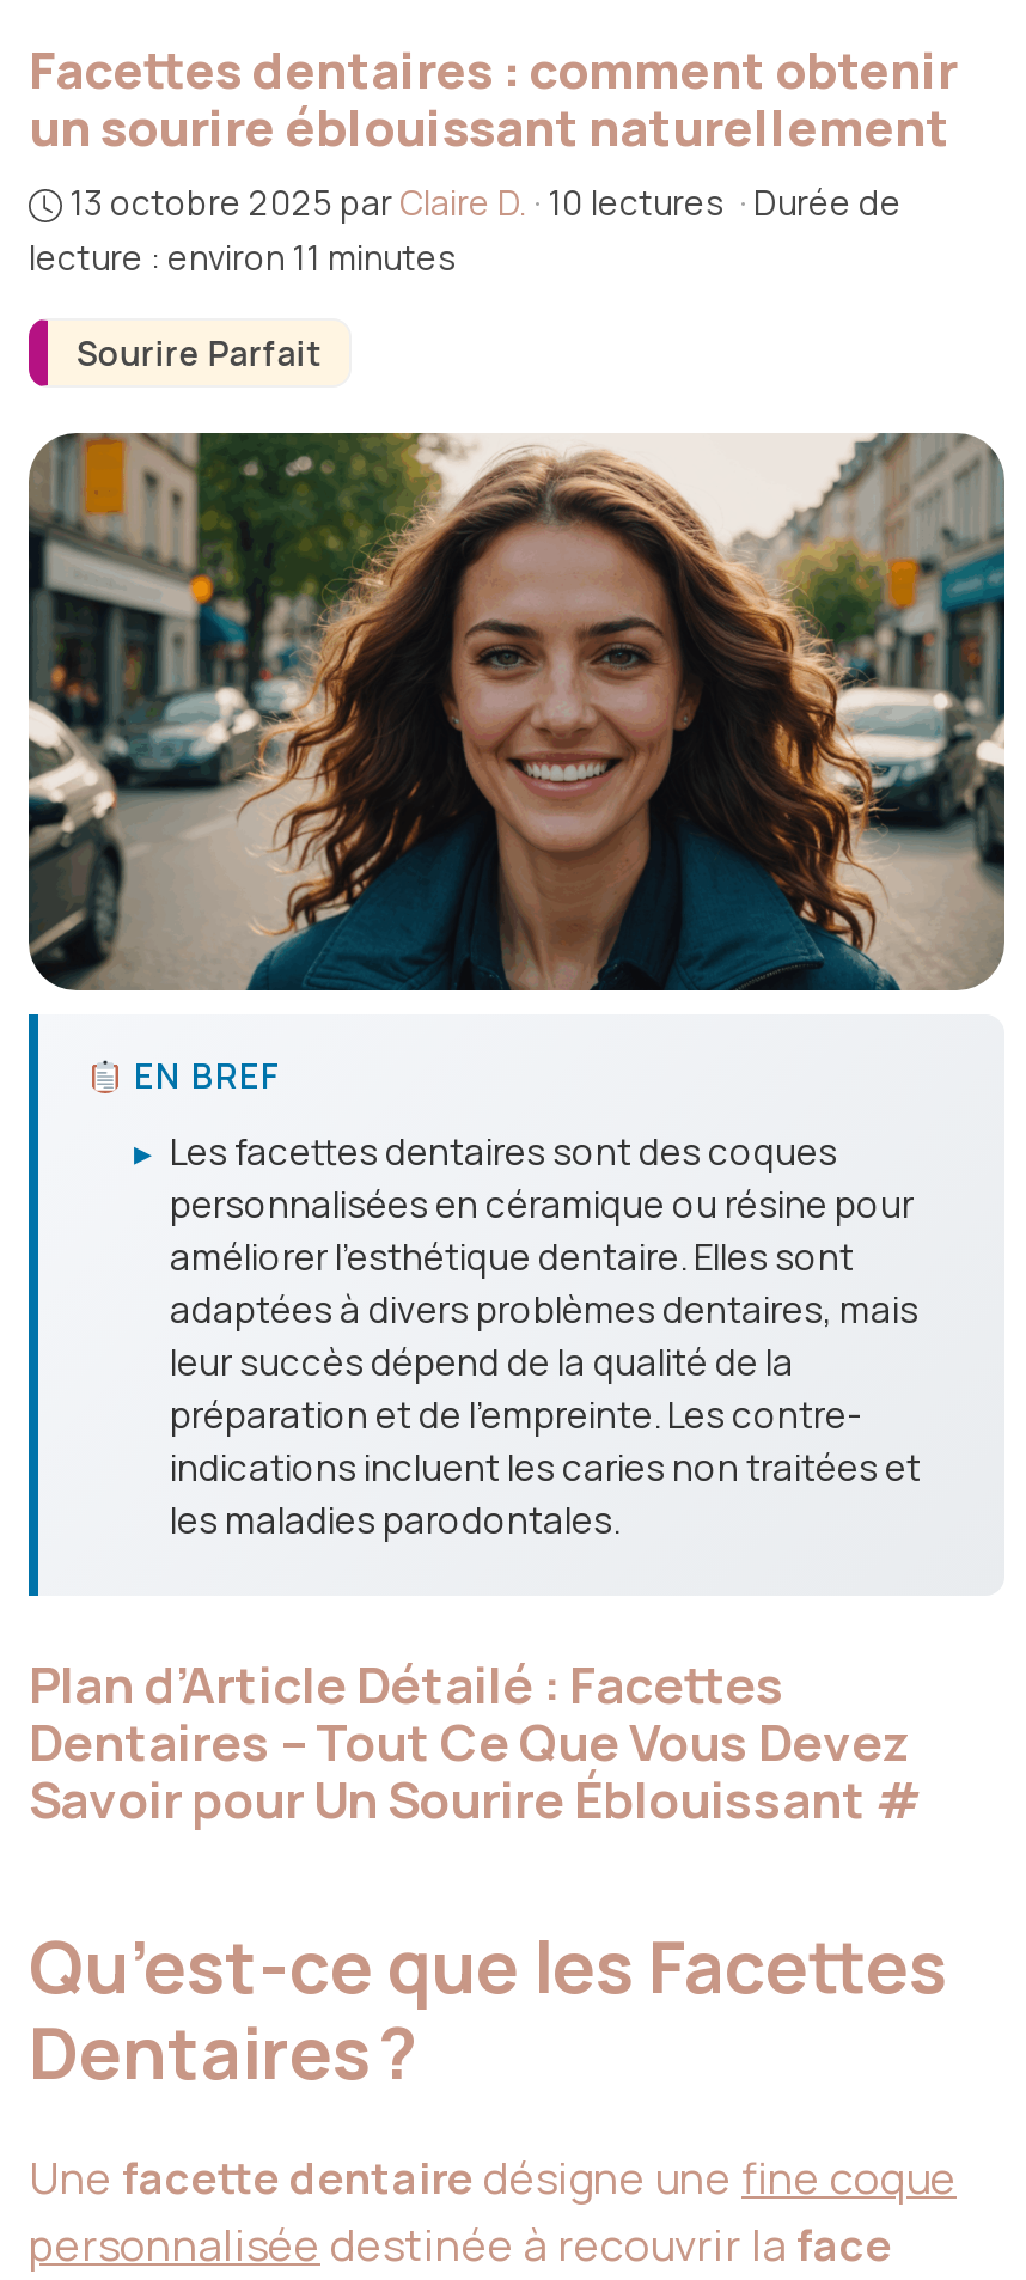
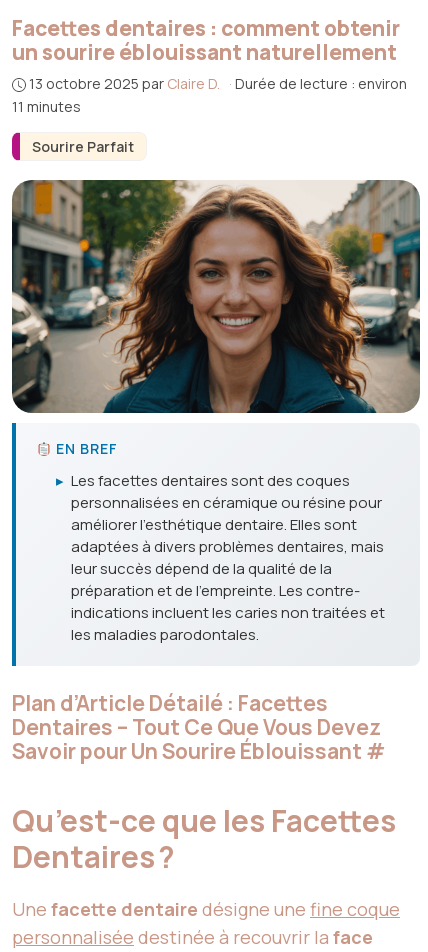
[29,179,902,280] 13 octobre 2025 par Claire D. · 10 lectures · Durée de | lecture : environ 11 minutes -> [12,74,407,116] 13 octobre 2025 par Claire D. · Durée de lecture : environ | 11 minutes

